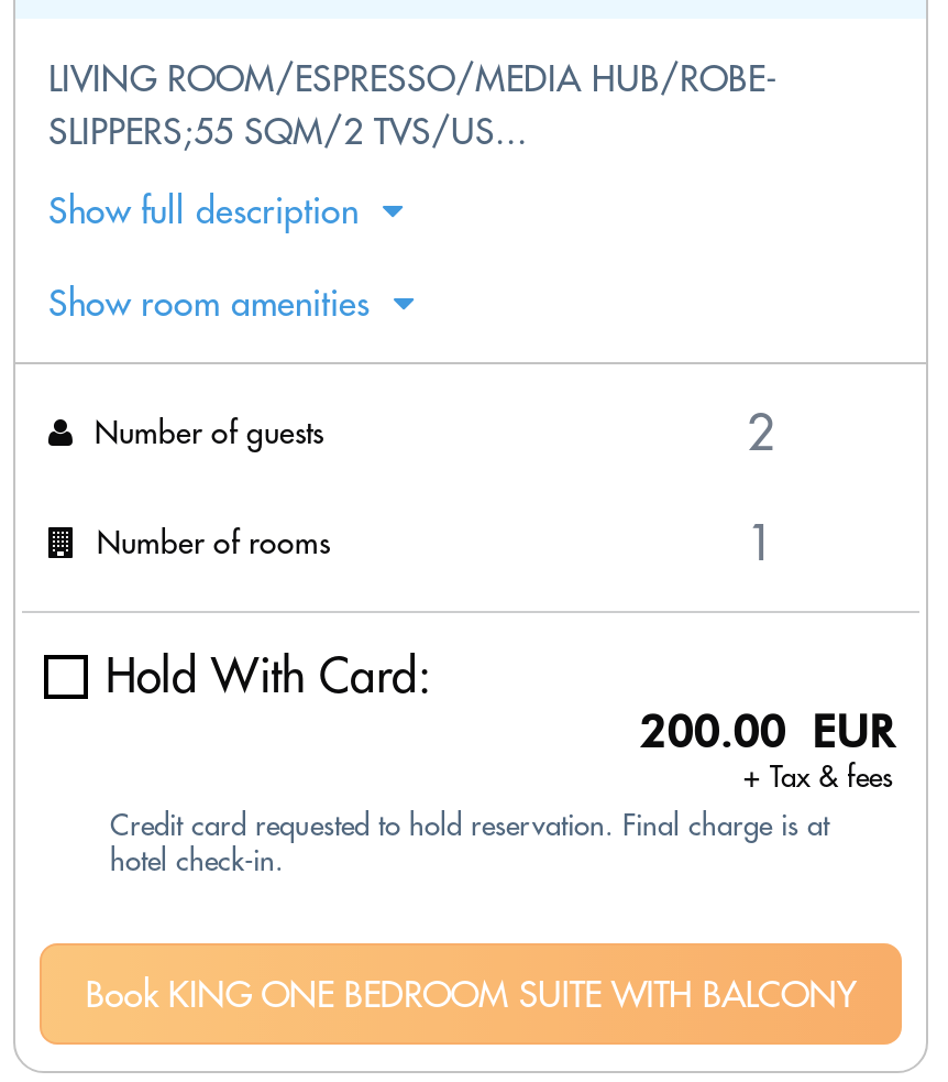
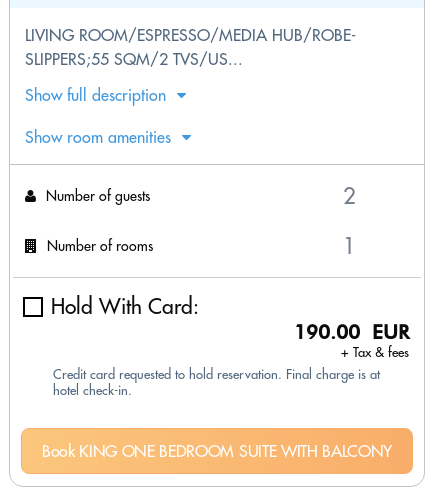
[640,706,893,758] 200.00 EUR -> [294,320,409,344] 190.00 EUR

